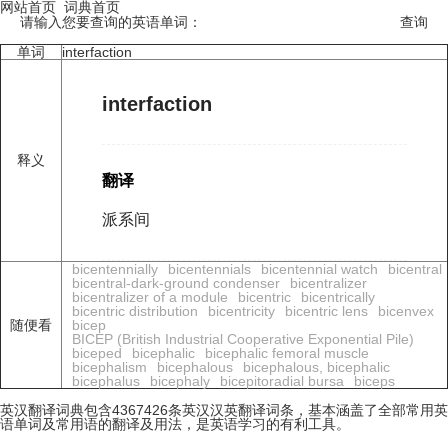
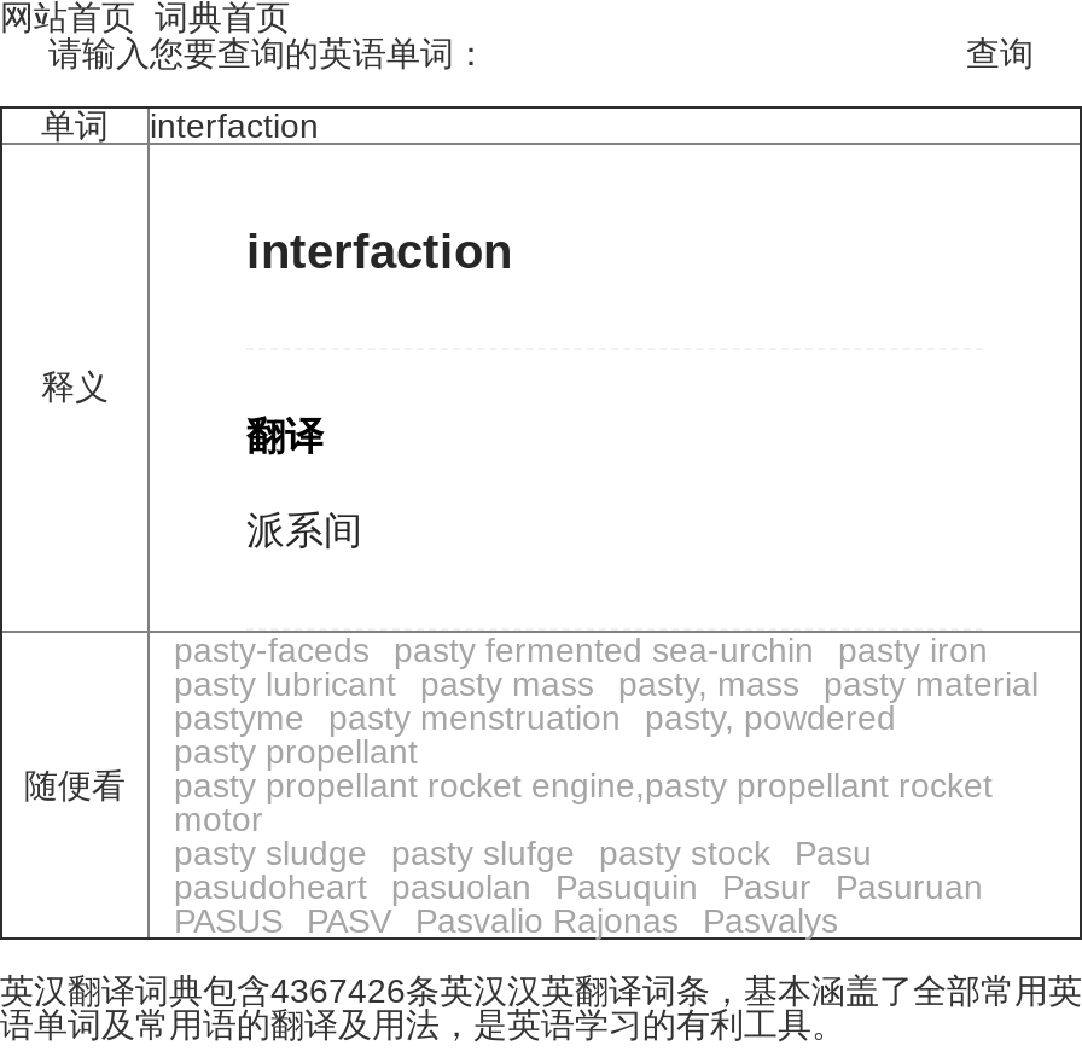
[72,261,442,389] bicentennially | bicentennials | bicentennial watch | bicentral | bicentral-dark-ground condenser | bicentralizer | bicentralizer of a module | bicentric | bicentrically | bicentric distribution | bicentricity | bicentric lens | bicenvex | bicep | BICEP (British Industrial Cooperative Exponential Pile) | biceped | bicephalic | bicephalic femoral muscle | bicephalism | bicephalous | bicephalous, bicephalic | bicephalus | bicephaly | bicepitoradial bursa | biceps -> [174,631,1039,940] pasty-faceds | pasty fermented sea-urchin | pasty iron | pasty lubricant | pasty mass | pasty, mass | pasty material | pastyme | pasty menstruation | pasty, powdered | pasty propellant | pasty propellant rocket engine,pasty propellant rocket | motor | pasty sludge | pasty slufge | pasty stock | Pasu | pasudoheart | pasuolan | Pasuquin | Pasur | Pasuruan | PASUS | PASV | Pasvalio Rajonas | Pasvalys

